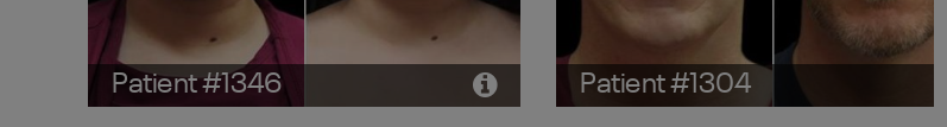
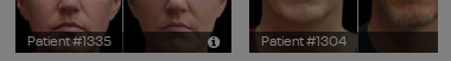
[112,71,283,100] Patient #1346 -> [27,35,112,49] Patient #1335

